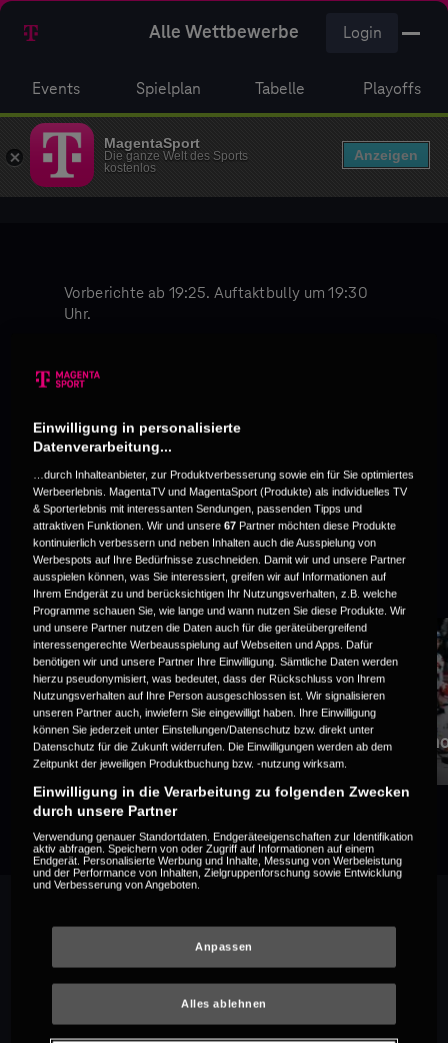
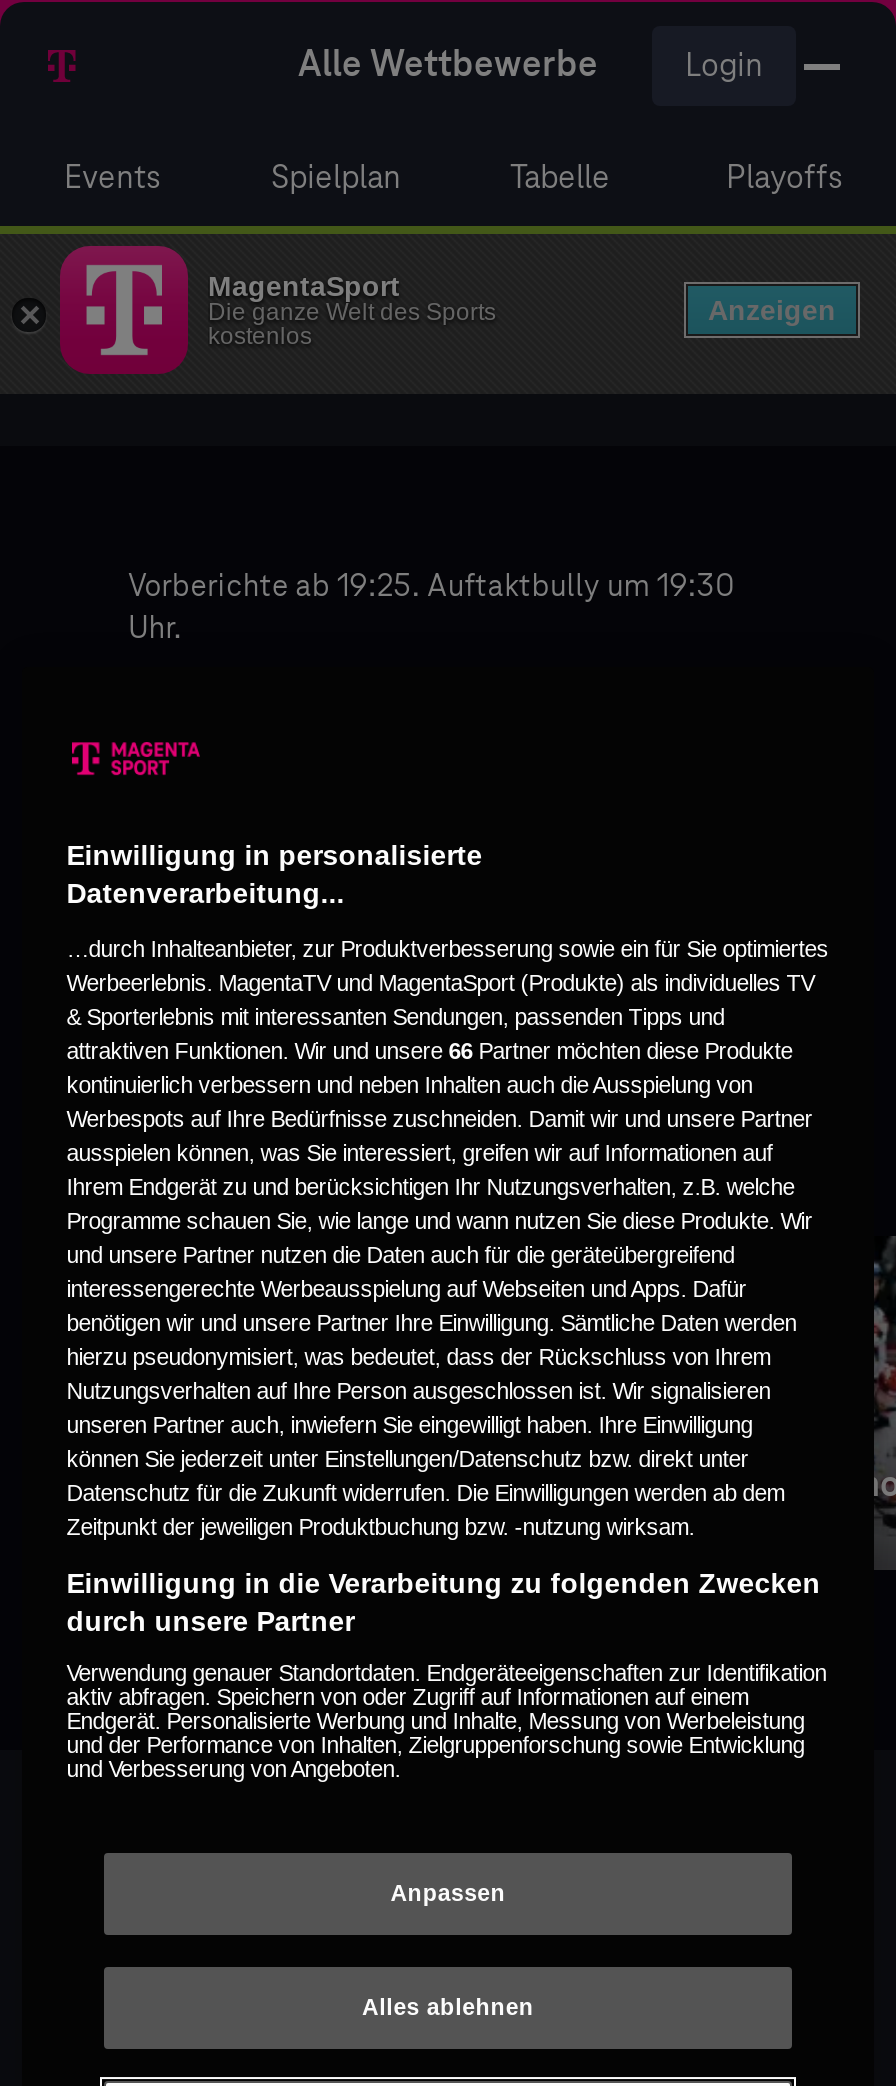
[33,519,396,531] attraktiven Funktionen. Wir und unsere 67 Partner möchten diese Produkte -> [66,1038,792,1062] attraktiven Funktionen. Wir und unsere 66 Partner möchten diese Produkte

